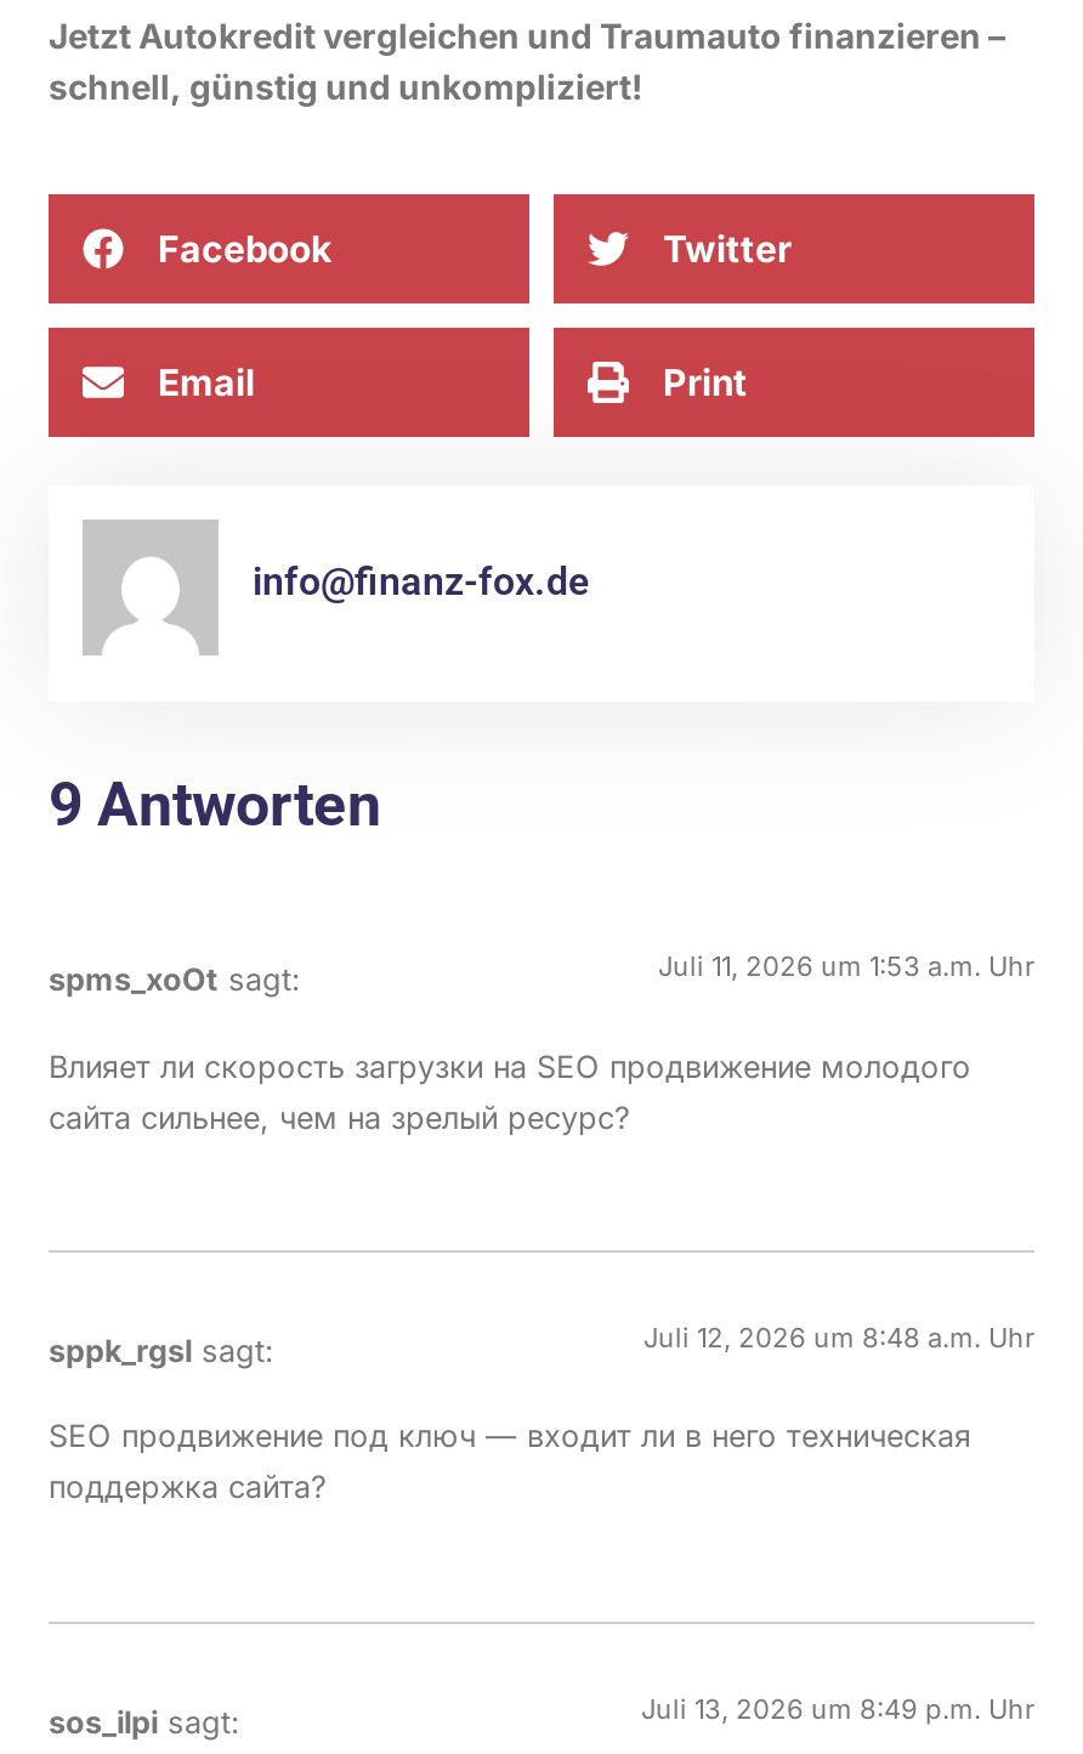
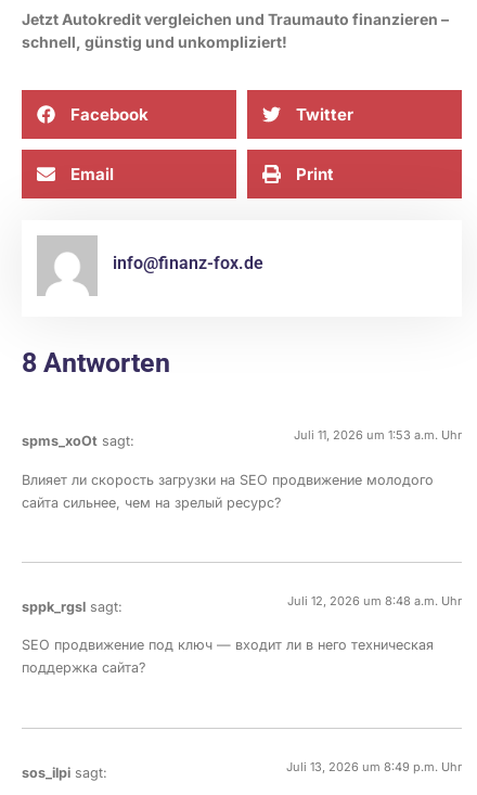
[49,770,381,840] 9 Antworten -> [22,347,170,379] 8 Antworten

